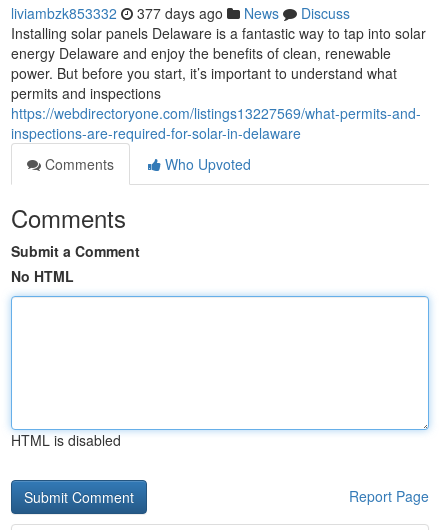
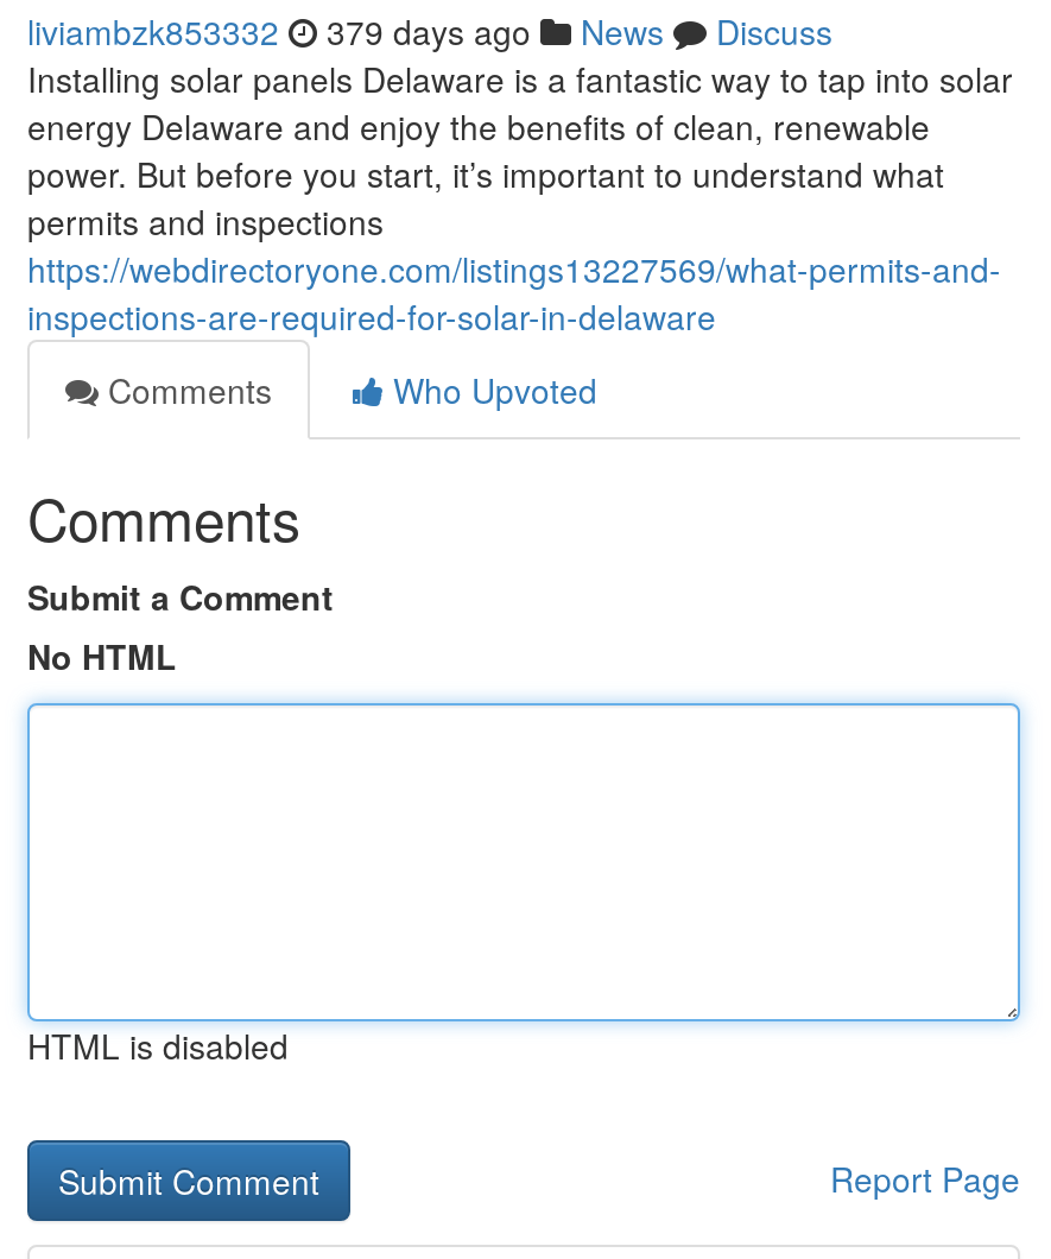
[11,3,350,23] liviambzk853332 377 days ago News Discuss -> [27,7,832,55] liviambzk853332 379 days ago News Discuss

